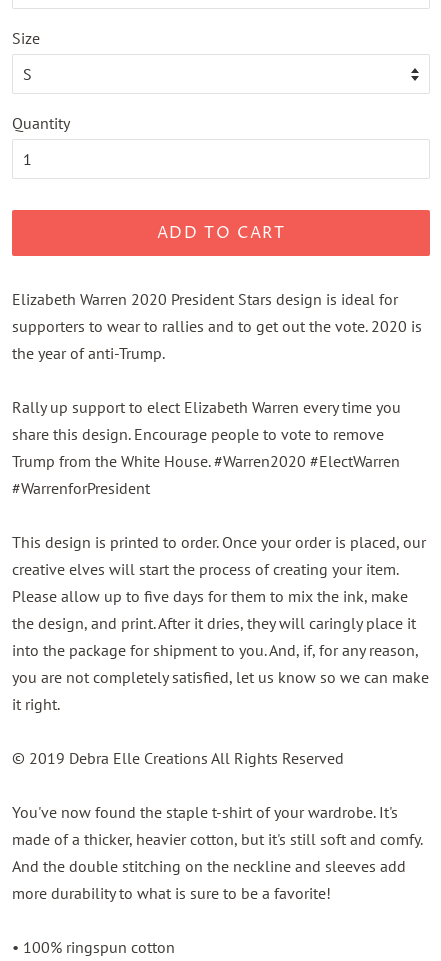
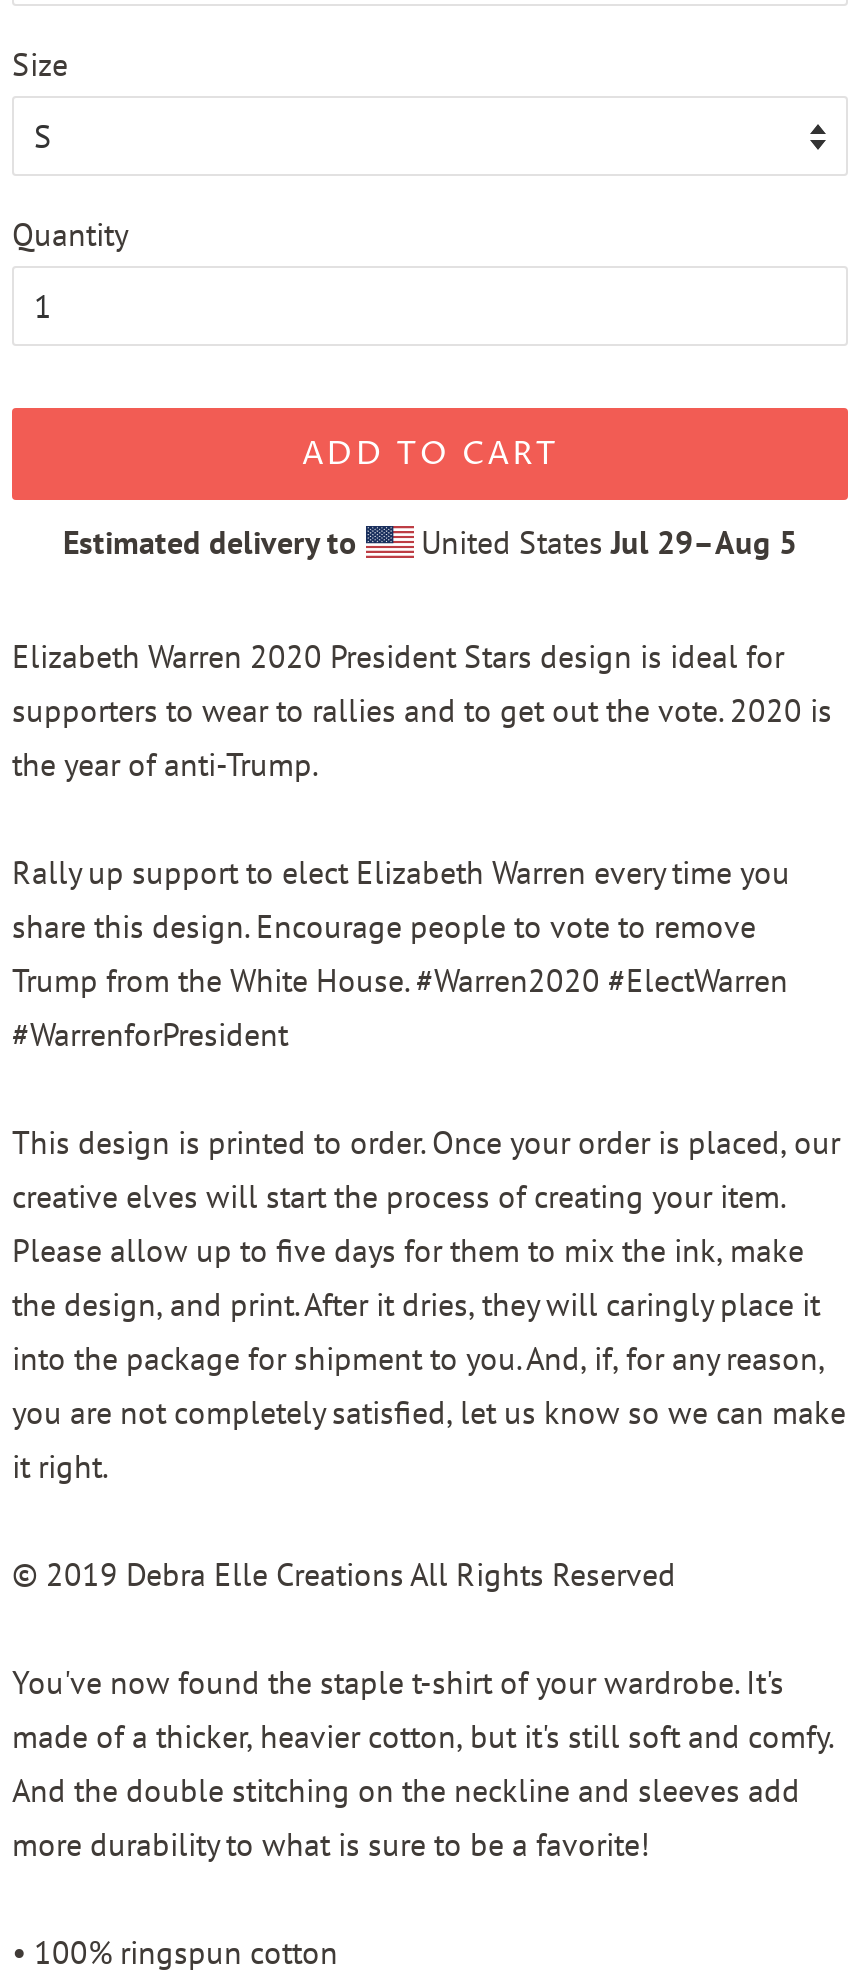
none -> [63,522,797,562] Estimated delivery to | United States Jul 29–Aug 5

